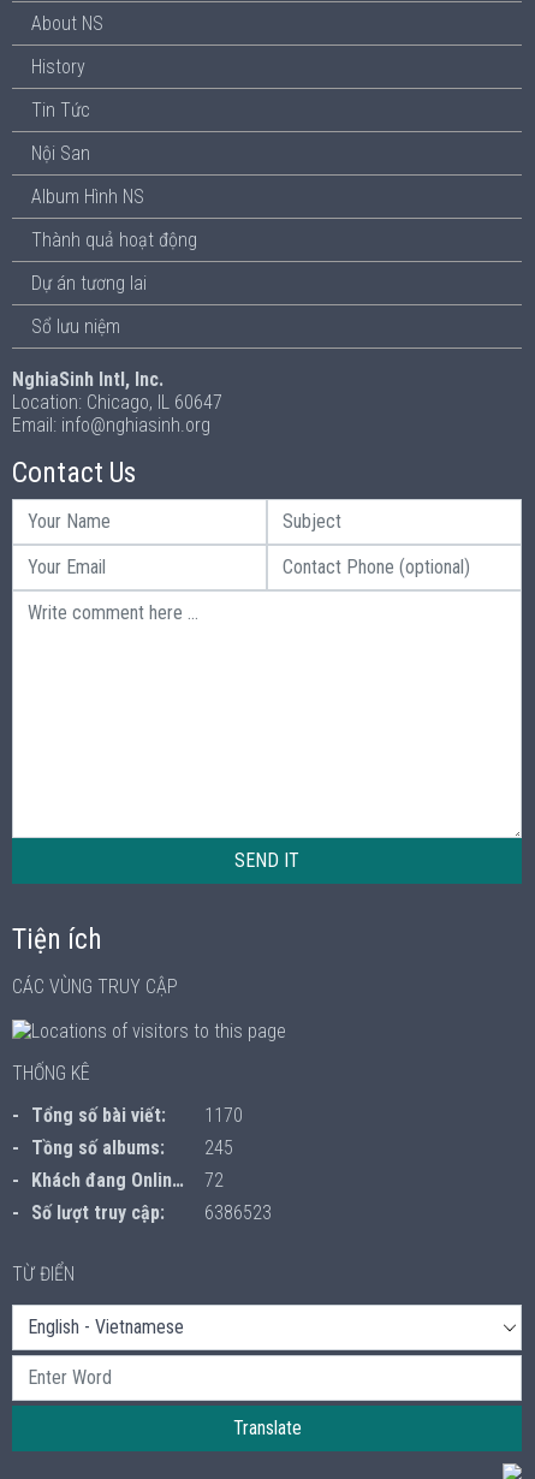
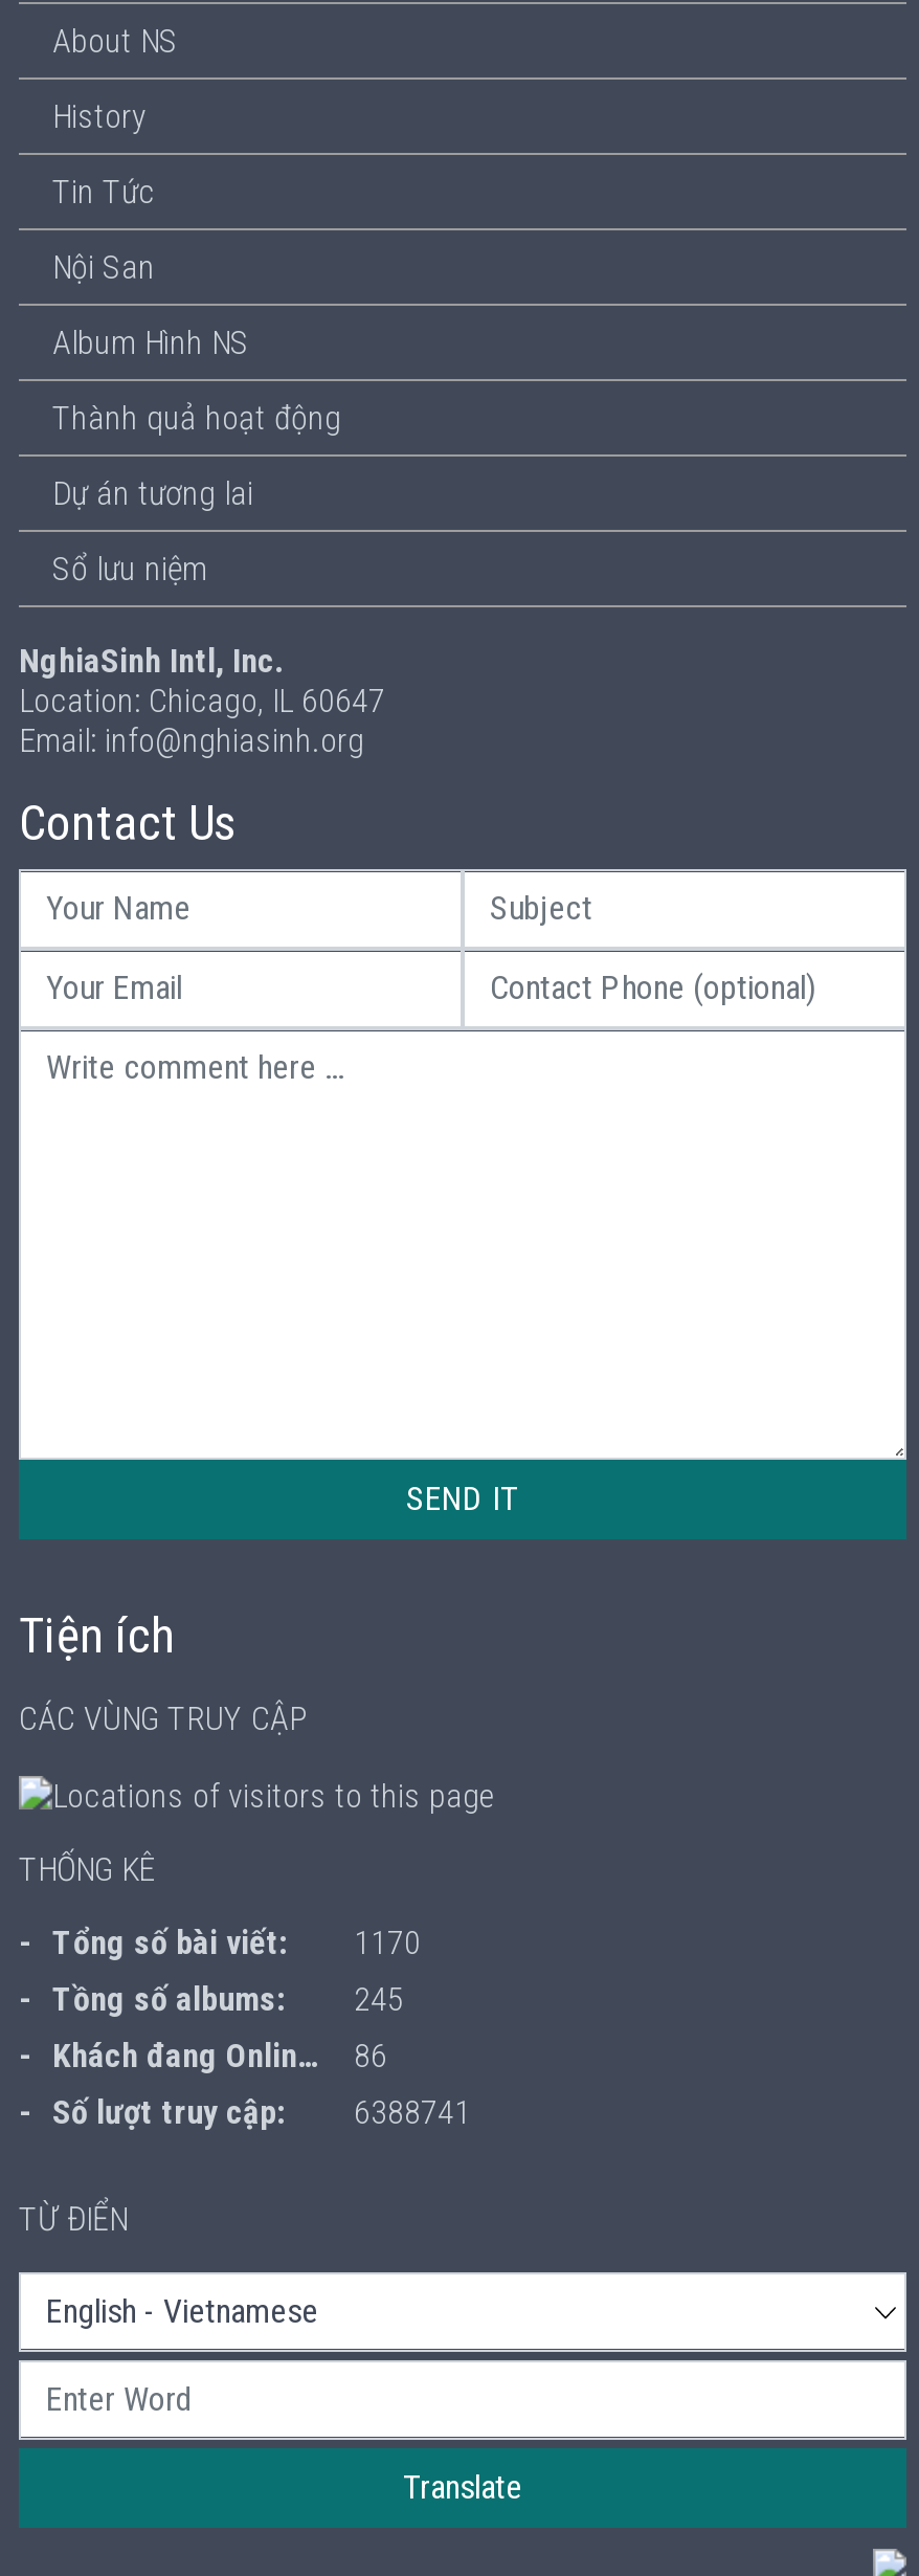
[31,1168,224,1191] Khách đang Online: 72 -> [52,2035,387,2075] Khách đang Online: 86
[31,1201,272,1224] Số lượt truy cập: 6386523 -> [52,2092,471,2131] Số lượt truy cập: 6388741

